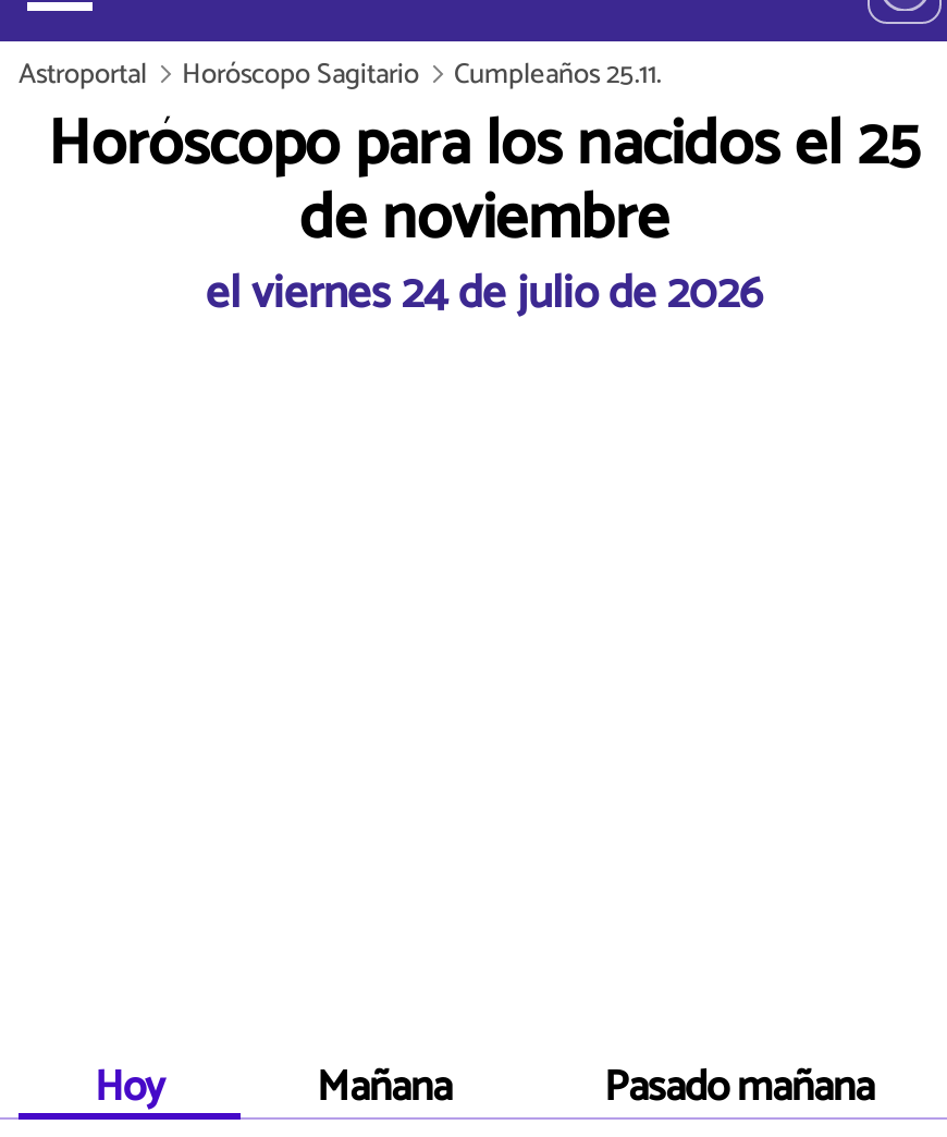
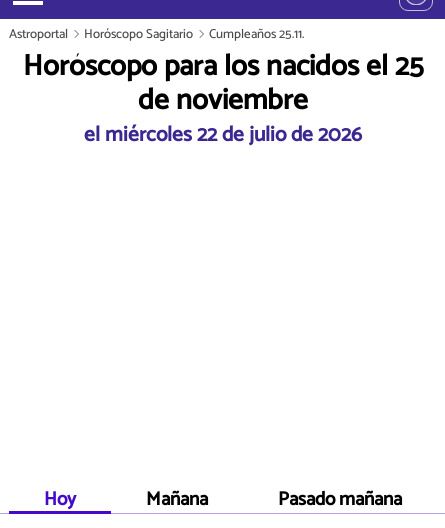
[206,257,763,331] el viernes 24 de julio de 2026 -> [84,118,362,152] el miércoles 22 de julio de 2026

